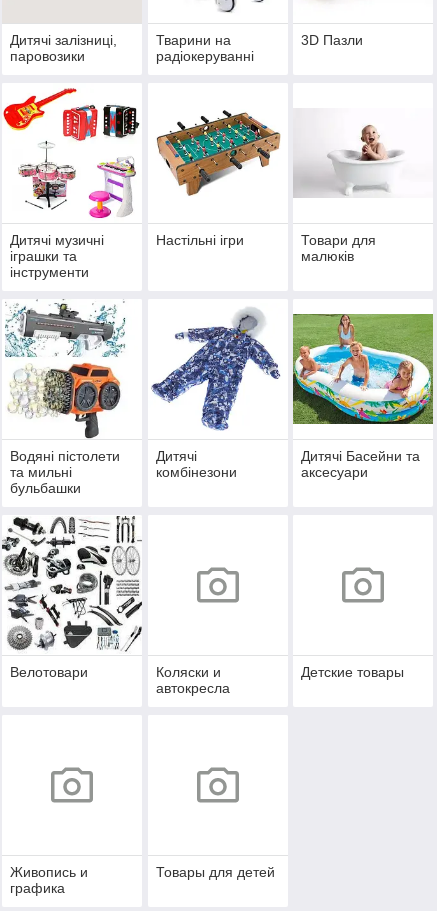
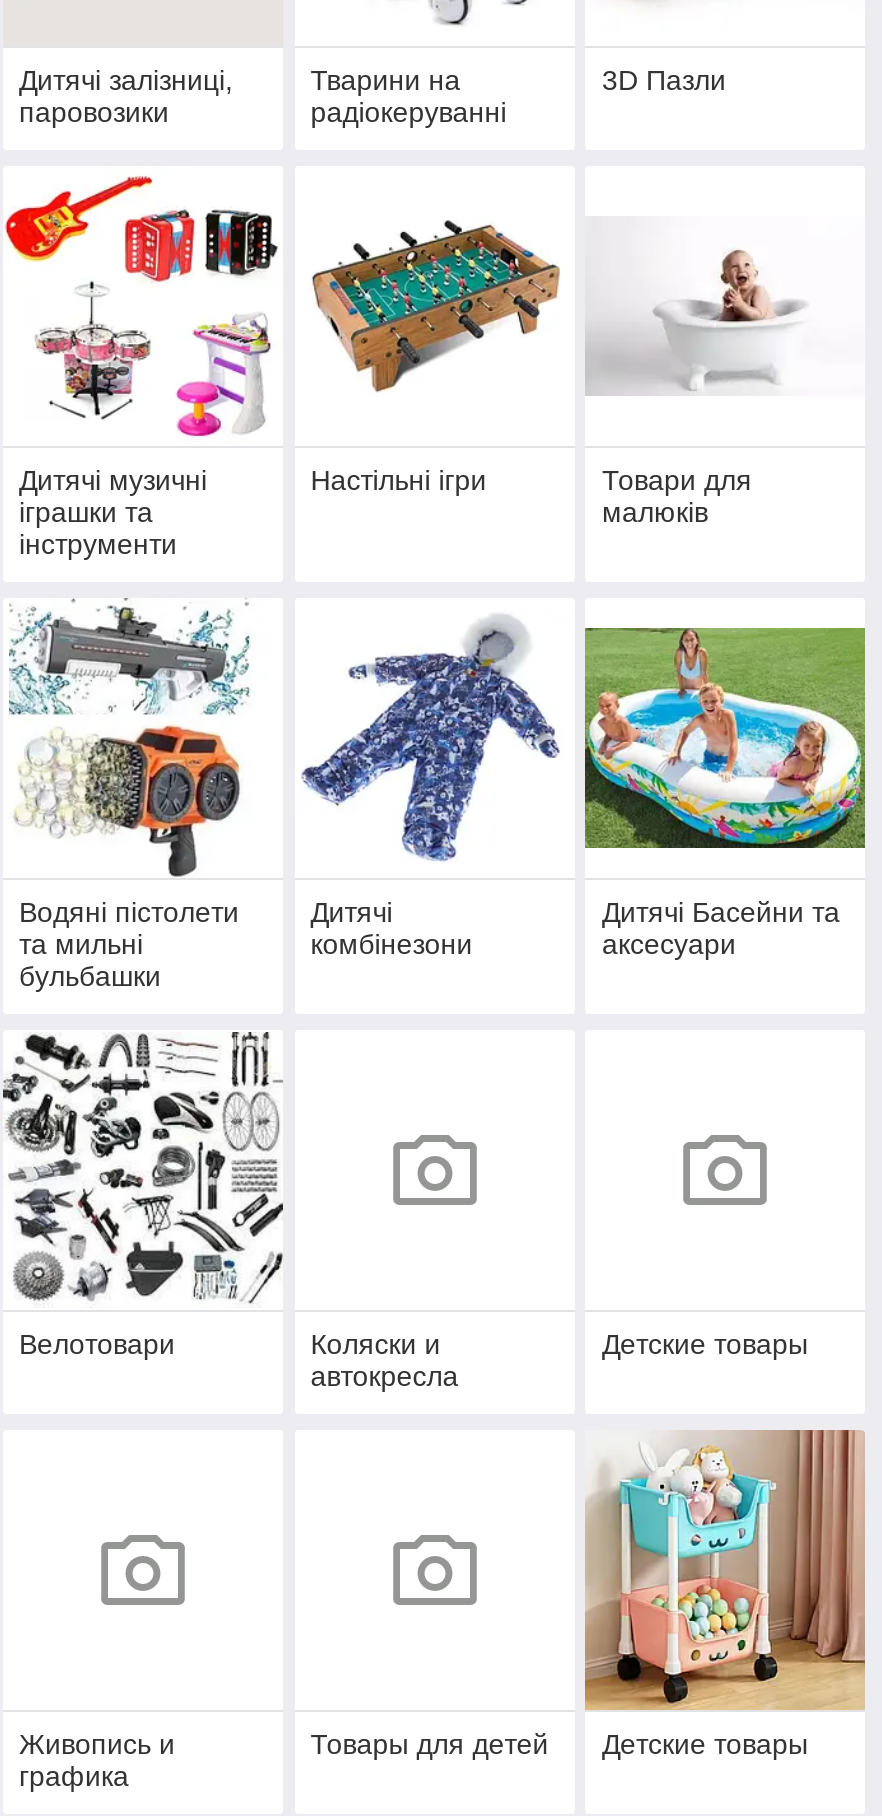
none -> [583,1428,867,1761] [image] | Детские товары

